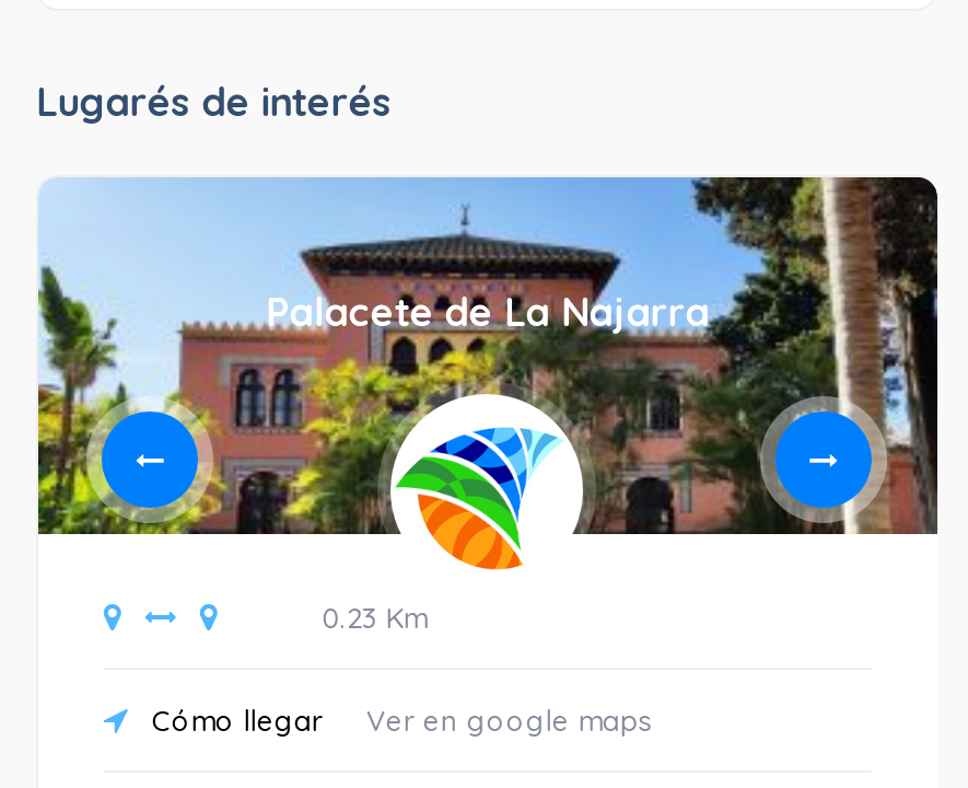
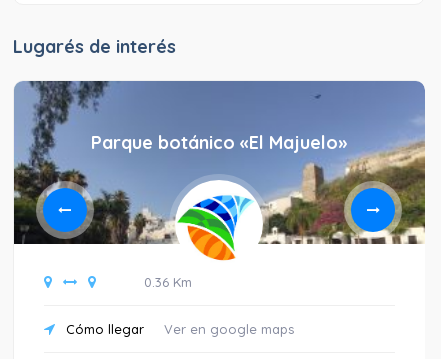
[36,175,940,536] [image] | Palacete de La Najarra -> [13,80,426,245] [image] | Parque botánico «El Majuelo»
[322,601,427,636] 0.23 Km -> [144,274,192,290] 0.36 Km

